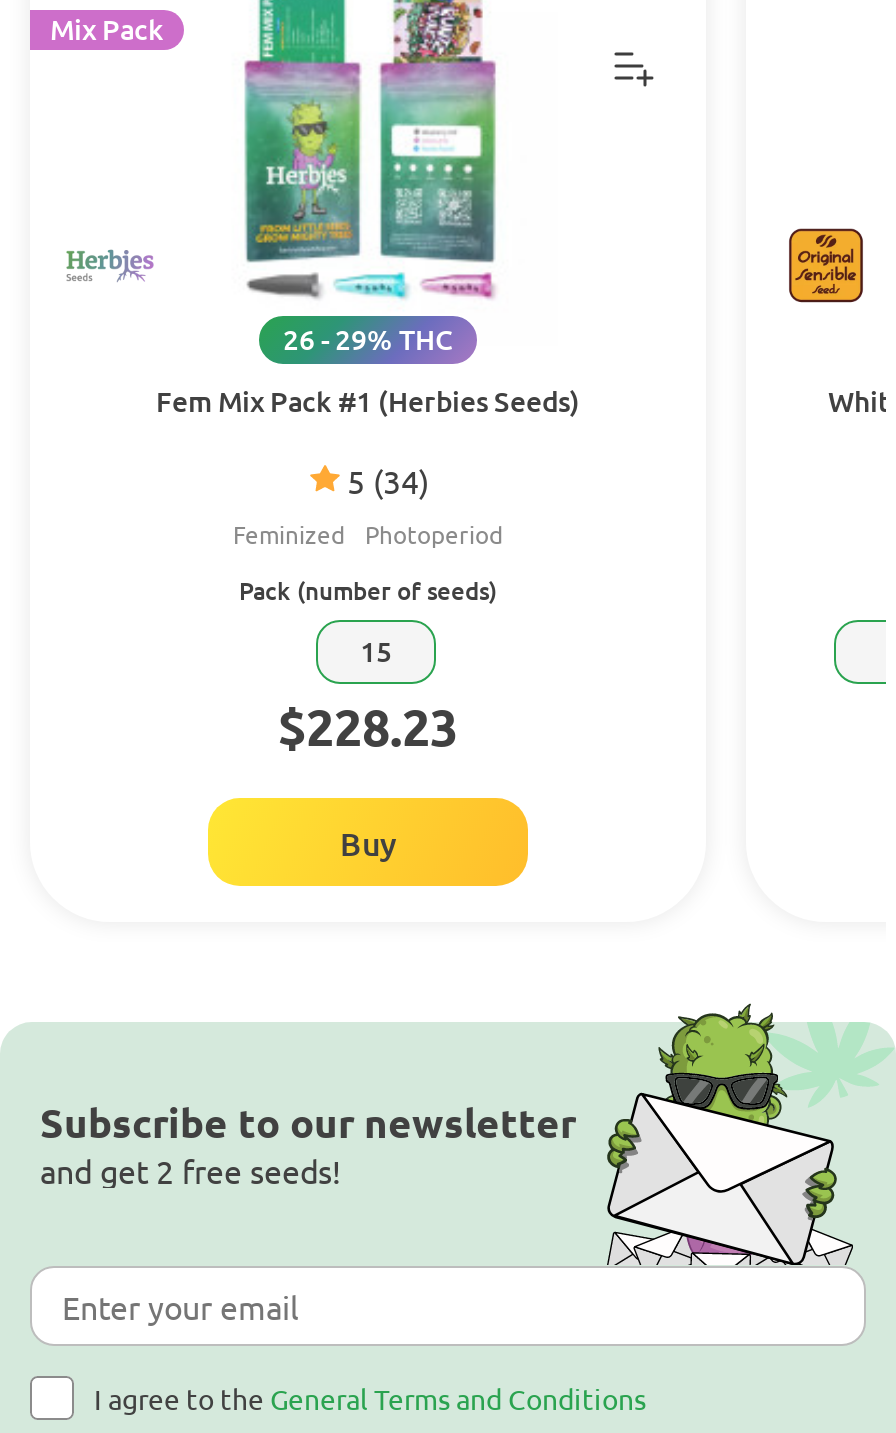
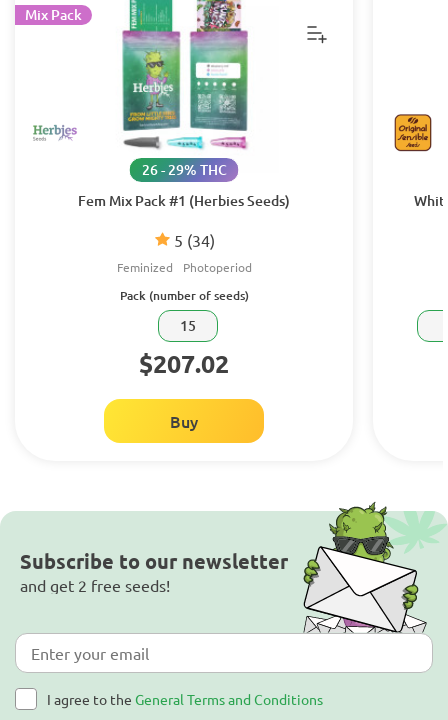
[278,693,458,757] $228.23 -> [139,346,229,378] $207.02

